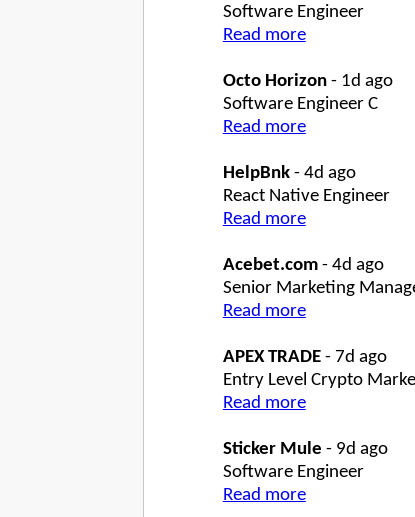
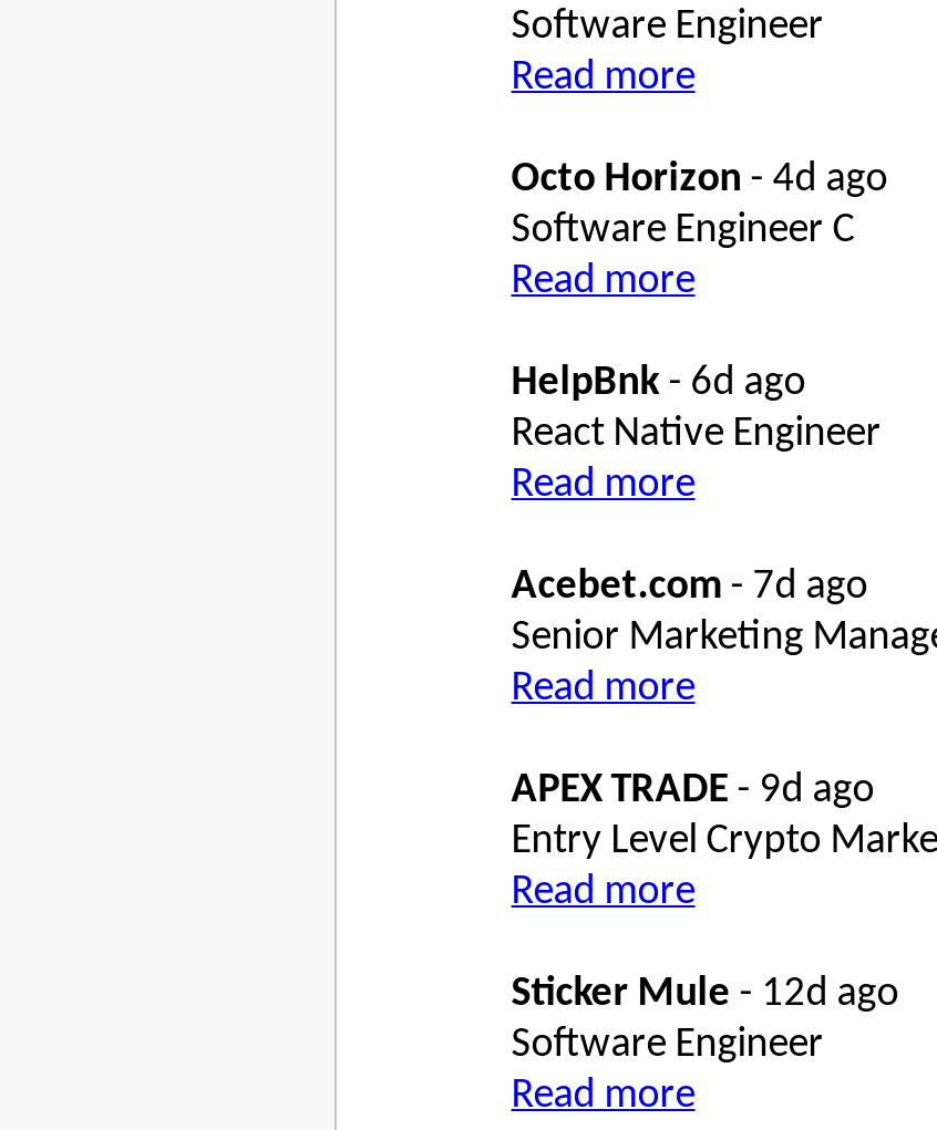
[223,72,393,91] Octo Horizon - 1d ago -> [511,160,888,202] Octo Horizon - 4d ago
[223,164,356,183] HelpBnk - 4d ago -> [511,363,806,405] HelpBnk - 6d ago
[223,256,384,275] Acebet.com - 4d ago -> [511,567,868,609] Acebet.com - 7d ago
[223,348,387,367] APEX TRADE - 7d ago -> [511,771,875,813] APEX TRADE - 9d ago
[223,440,388,459] Sticker Mule - 9d ago -> [511,974,899,1016] Sticker Mule - 12d ago

